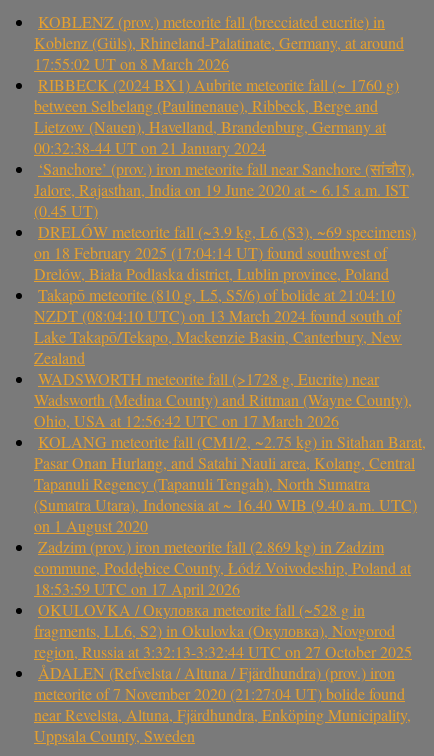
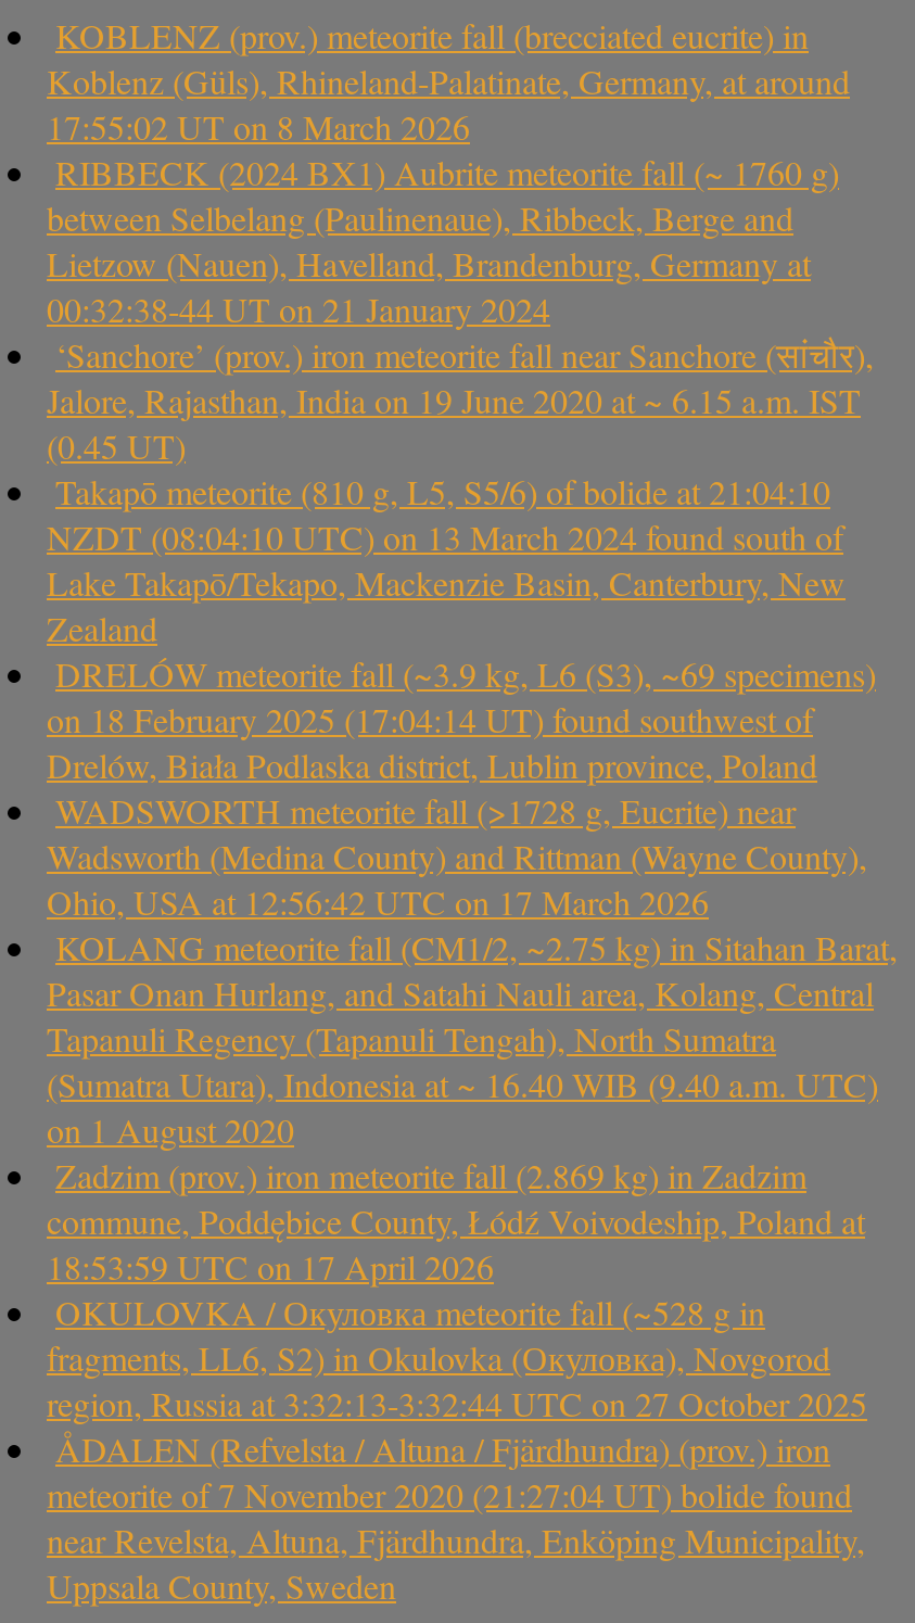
moved [34,221,416,284] -> [47,651,876,788]: DRELÓW meteorite fall (~3.9 kg, L6 (S3), ~69 specimens) | on 18 February 2025 (17:04:14 UT) found southwest of | Drelów, Biała Podlaska district, Lublin province, Poland
moved [34,284,402,368] -> [47,469,846,651]: Takapō meteorite (810 g, L5, S5/6) of bolide at 21:04:10 | NZDT (08:04:10 UTC) on 13 March 2024 found south of | Lake Takapō/Tekapo, Mackenzie Basin, Canterbury, New | Zealand

